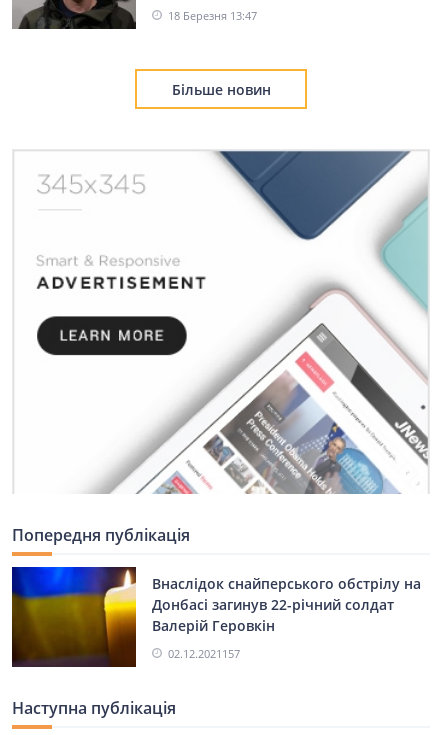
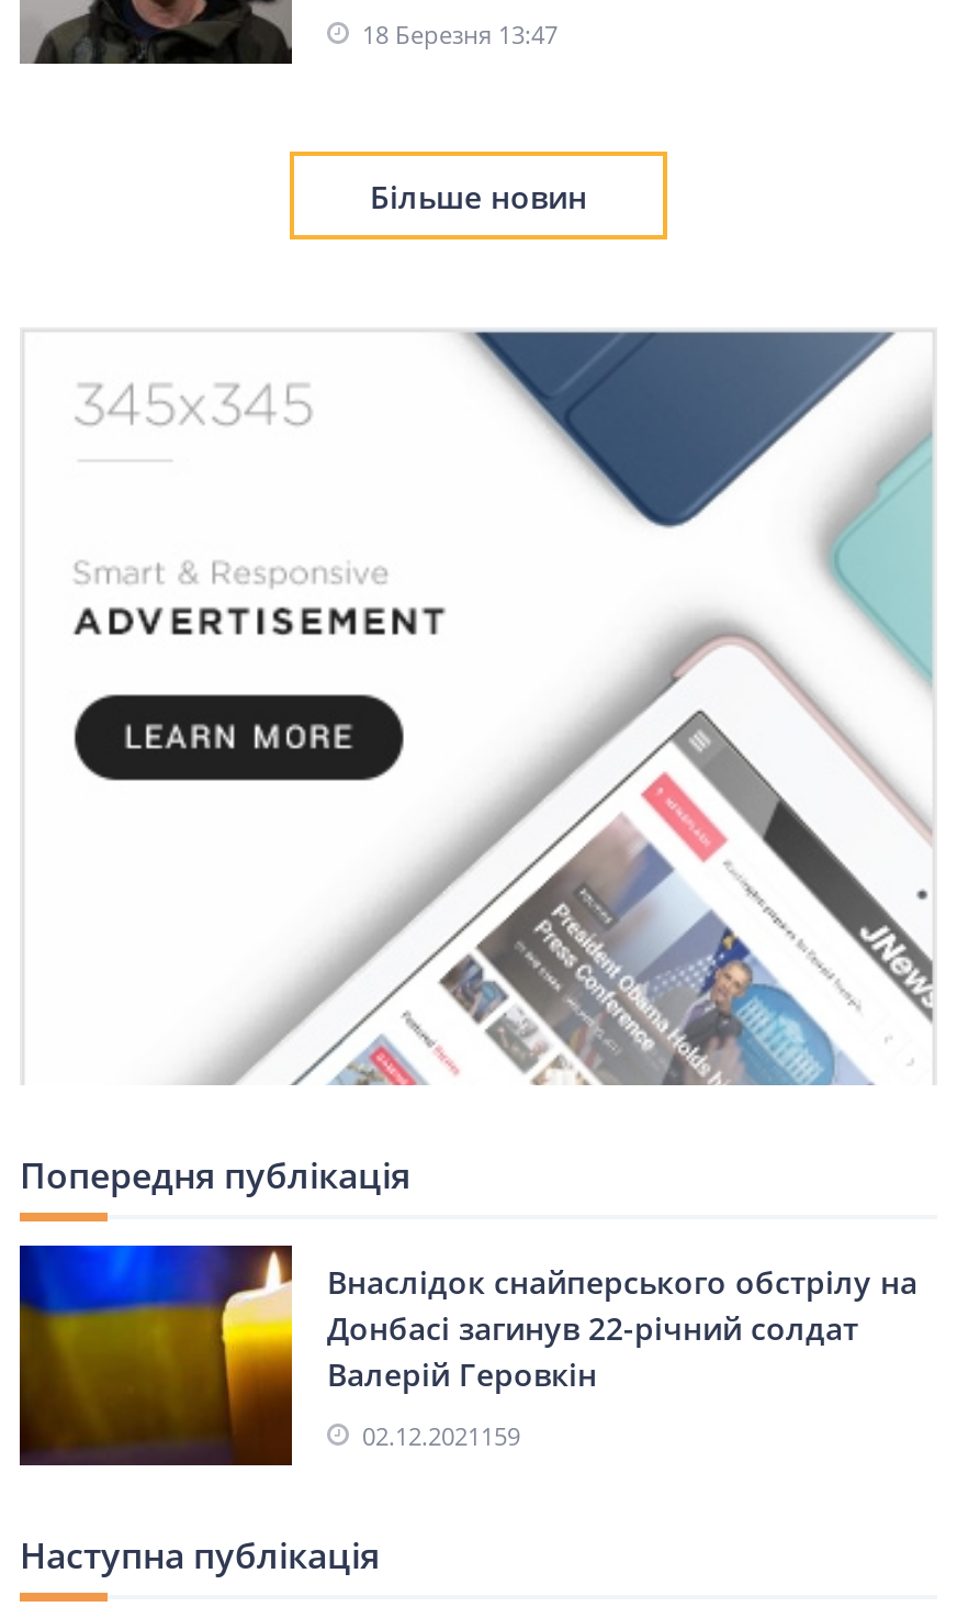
[168,646,240,661] 02.12.2021 157 -> [362,1419,520,1452] 02.12.2021 159

